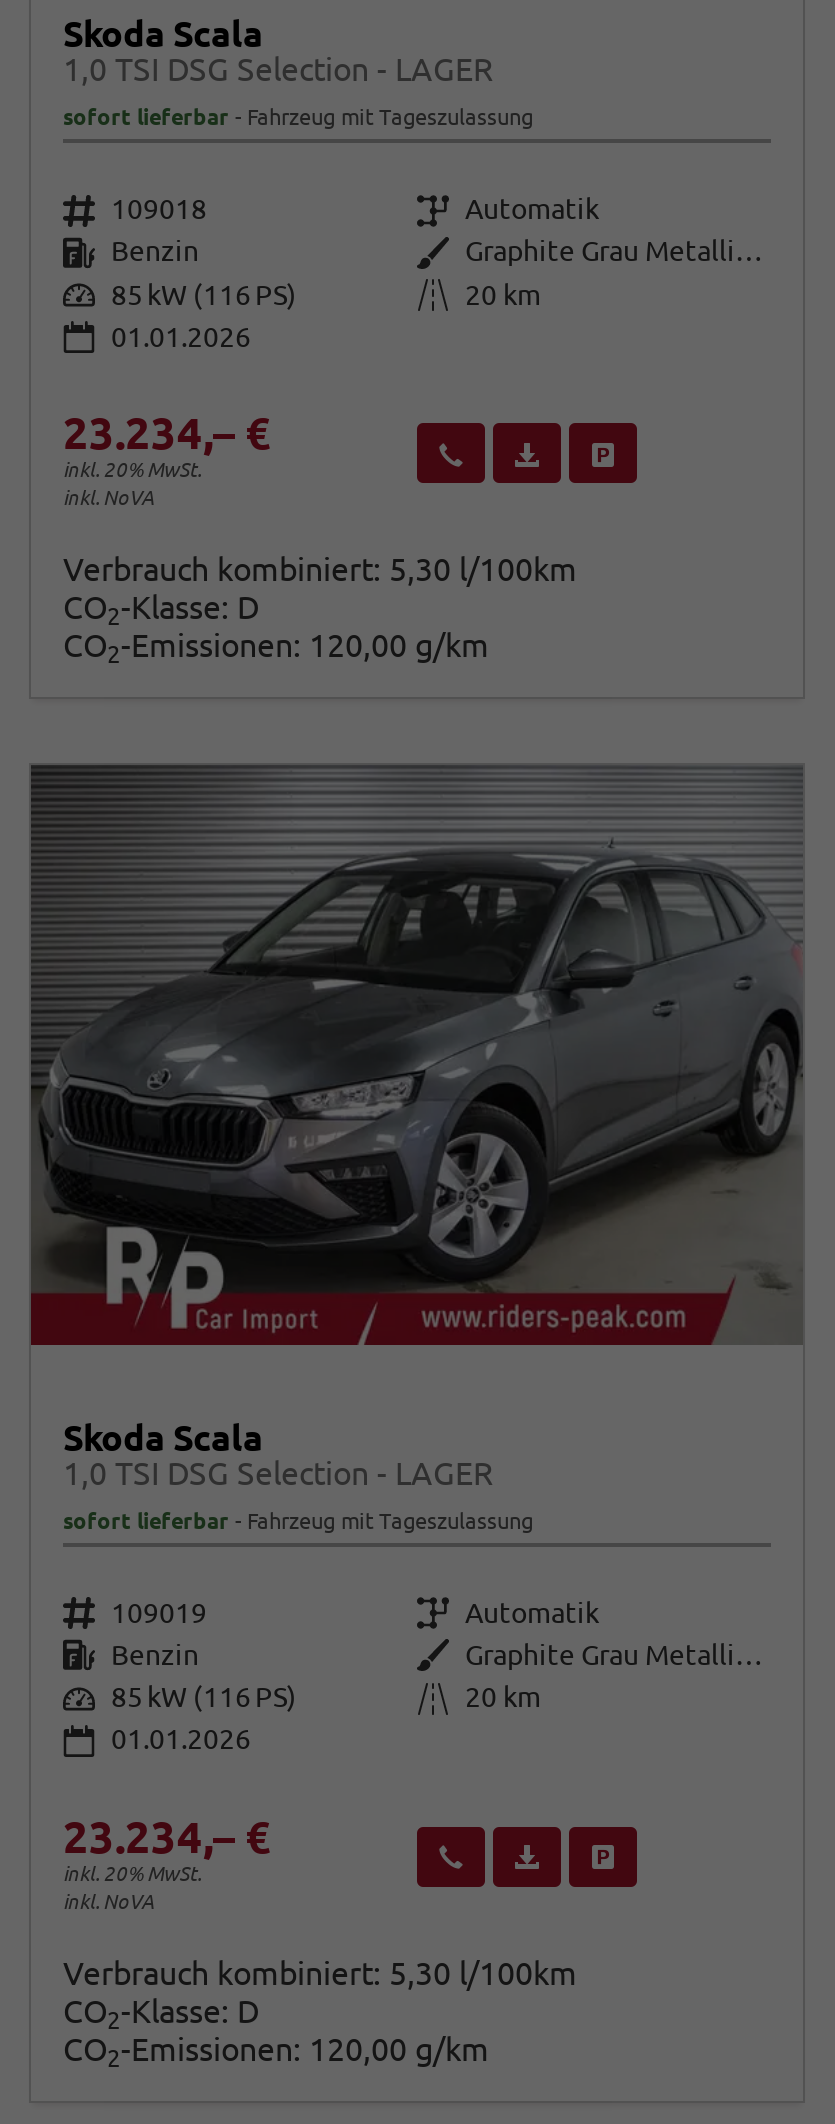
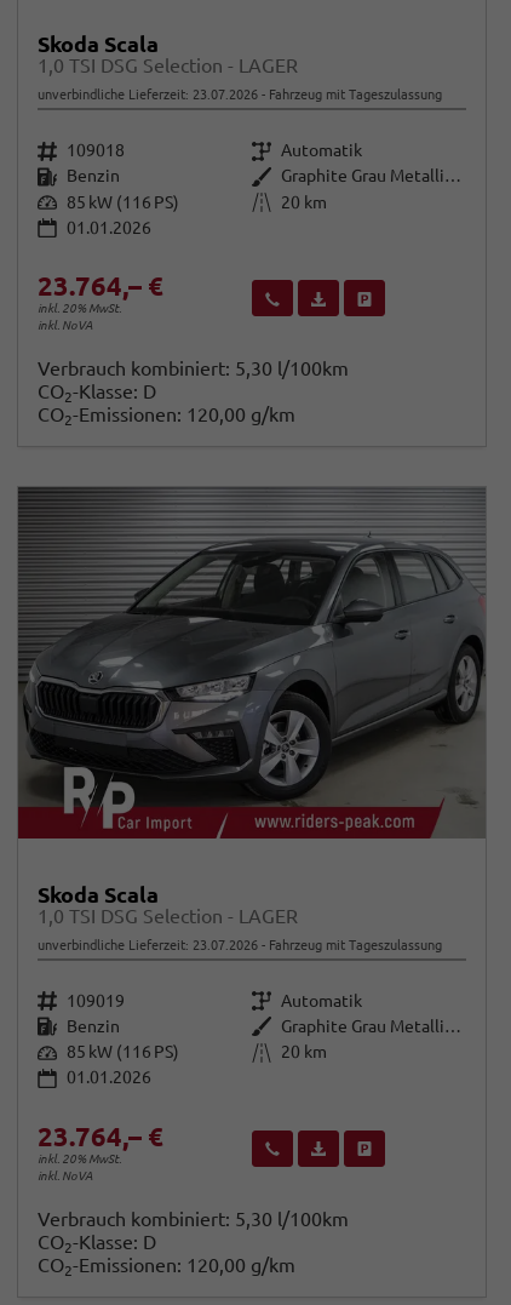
[63,105,533,129] sofort lieferbar Fahrzeug mit Tageszulassung -> [38,87,442,102] unverbindliche Lieferzeit: 23.07.2026 Fahrzeug mit Tageszulassung
[63,407,271,457] 23.234,– € -> [38,270,163,301] 23.764,– €
[63,1508,533,1532] sofort lieferbar Fahrzeug mit Tageszulassung -> [38,937,442,952] unverbindliche Lieferzeit: 23.07.2026 Fahrzeug mit Tageszulassung
[63,1810,271,1860] 23.234,– € -> [38,1120,163,1151] 23.764,– €

